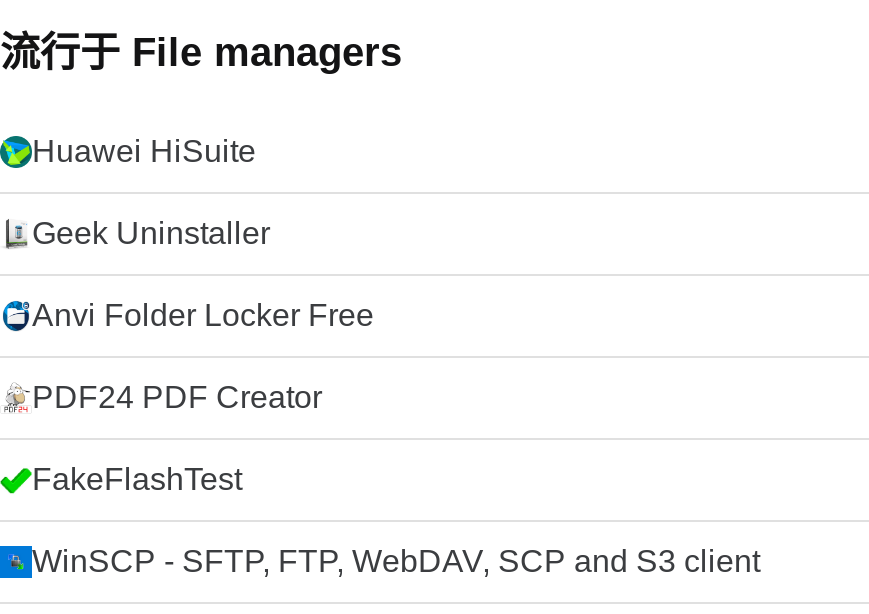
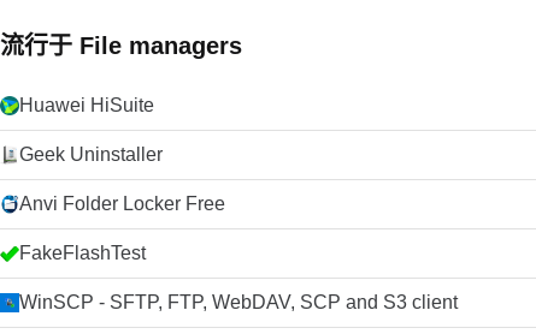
[32,380,322,414] PDF24 PDF Creator -> none

